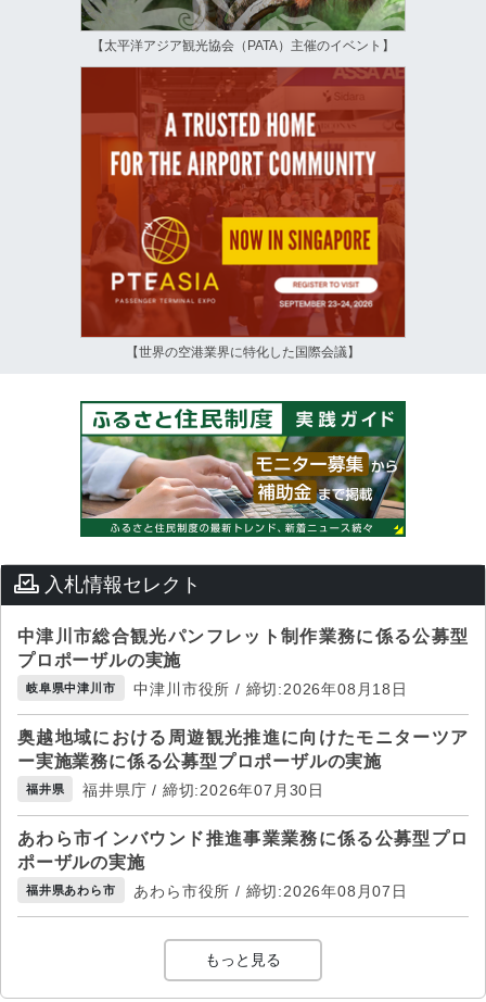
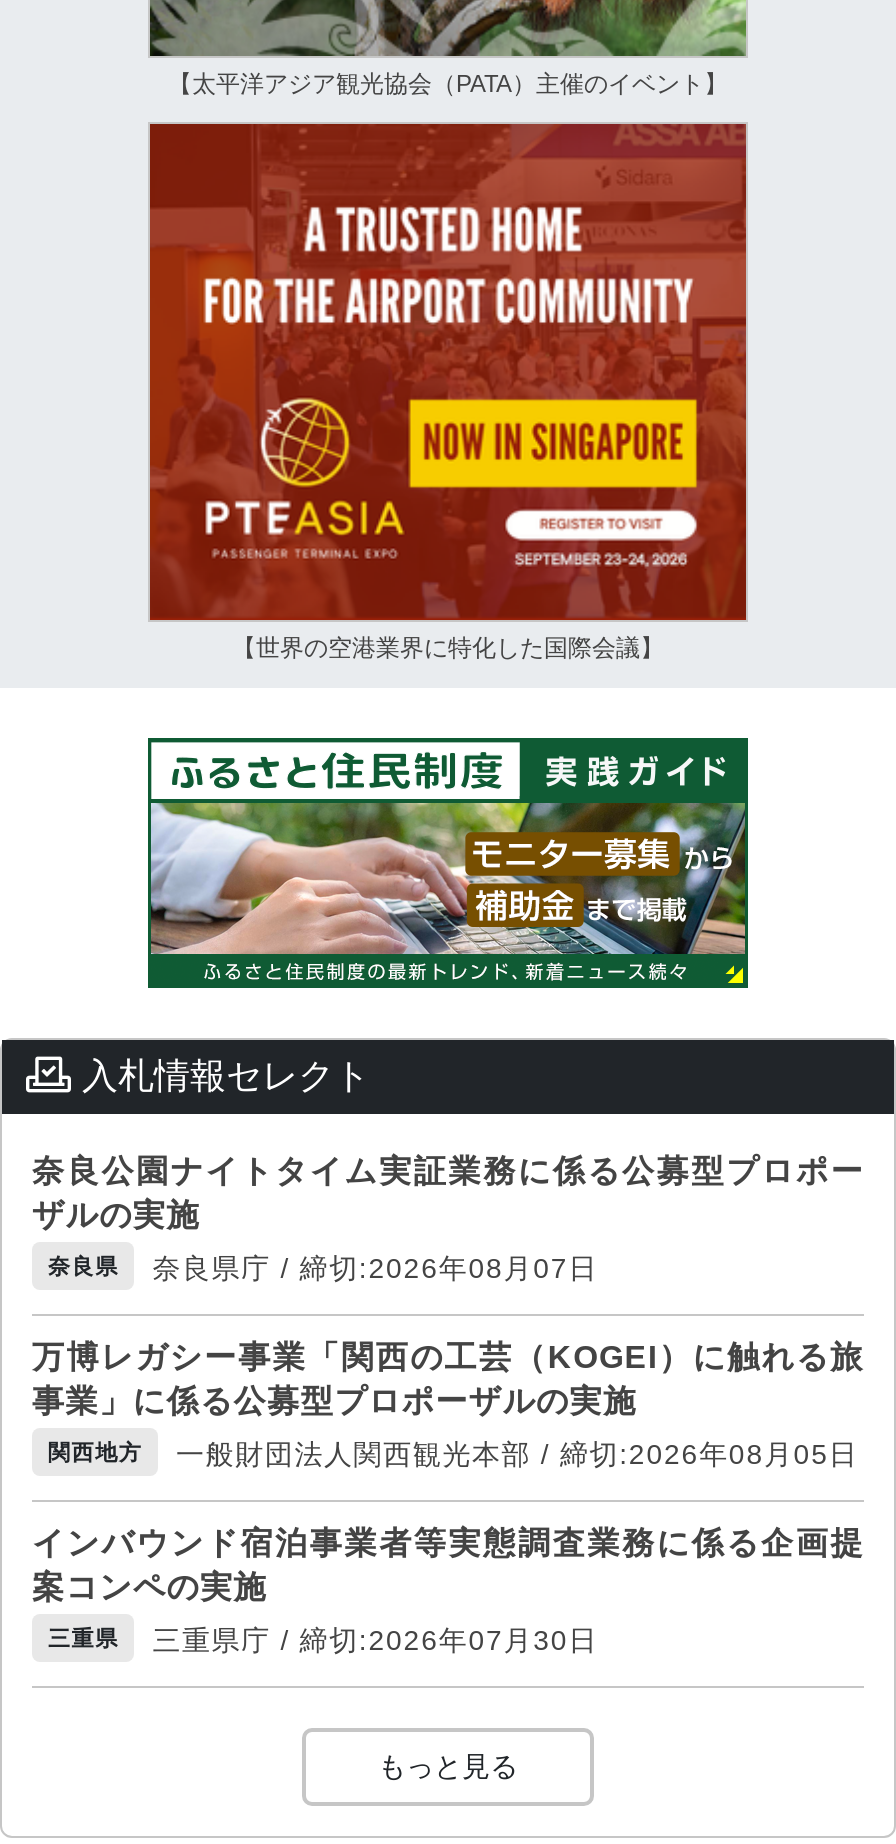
[17,627,469,670] 中津川市総合観光パンフレット制作業務に係る公募型 | プロポーザルの実施 -> [32,1154,864,1232] 奈良公園ナイトタイム実証業務に係る公募型プロポー | ザルの実施
[26,680,408,698] 岐阜県中津川市 | 中津川市役所 / 締切:2026年08月18日 -> [48,1252,598,1284] 奈良県 | 奈良県庁 / 締切:2026年08月07日
[17,728,469,771] 奥越地域における周遊観光推進に向けたモニターツア | ー実施業務に係る公募型プロポーザルの実施 -> [32,1340,864,1418] 万博レガシー事業「関西の工芸（KOGEI）に触れる旅 | 事業」に係る公募型プロポーザルの実施
[26,781,324,799] 福井県 | 福井県庁 / 締切:2026年07月30日 -> [48,1438,858,1470] 関西地方 | 一般財団法人関西観光本部 / 締切:2026年08月05日
[17,829,469,872] あわら市インバウンド推進事業業務に係る公募型プロ | ポーザルの実施 -> [32,1526,864,1604] インバウンド宿泊事業者等実態調査業務に係る企画提 | 案コンペの実施
[26,883,408,900] 福井県あわら市 | あわら市役所 / 締切:2026年08月07日 -> [48,1624,598,1656] 三重県 | 三重県庁 / 締切:2026年07月30日

